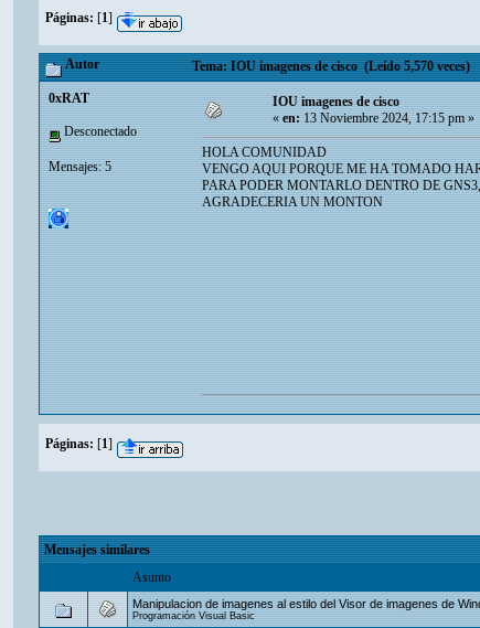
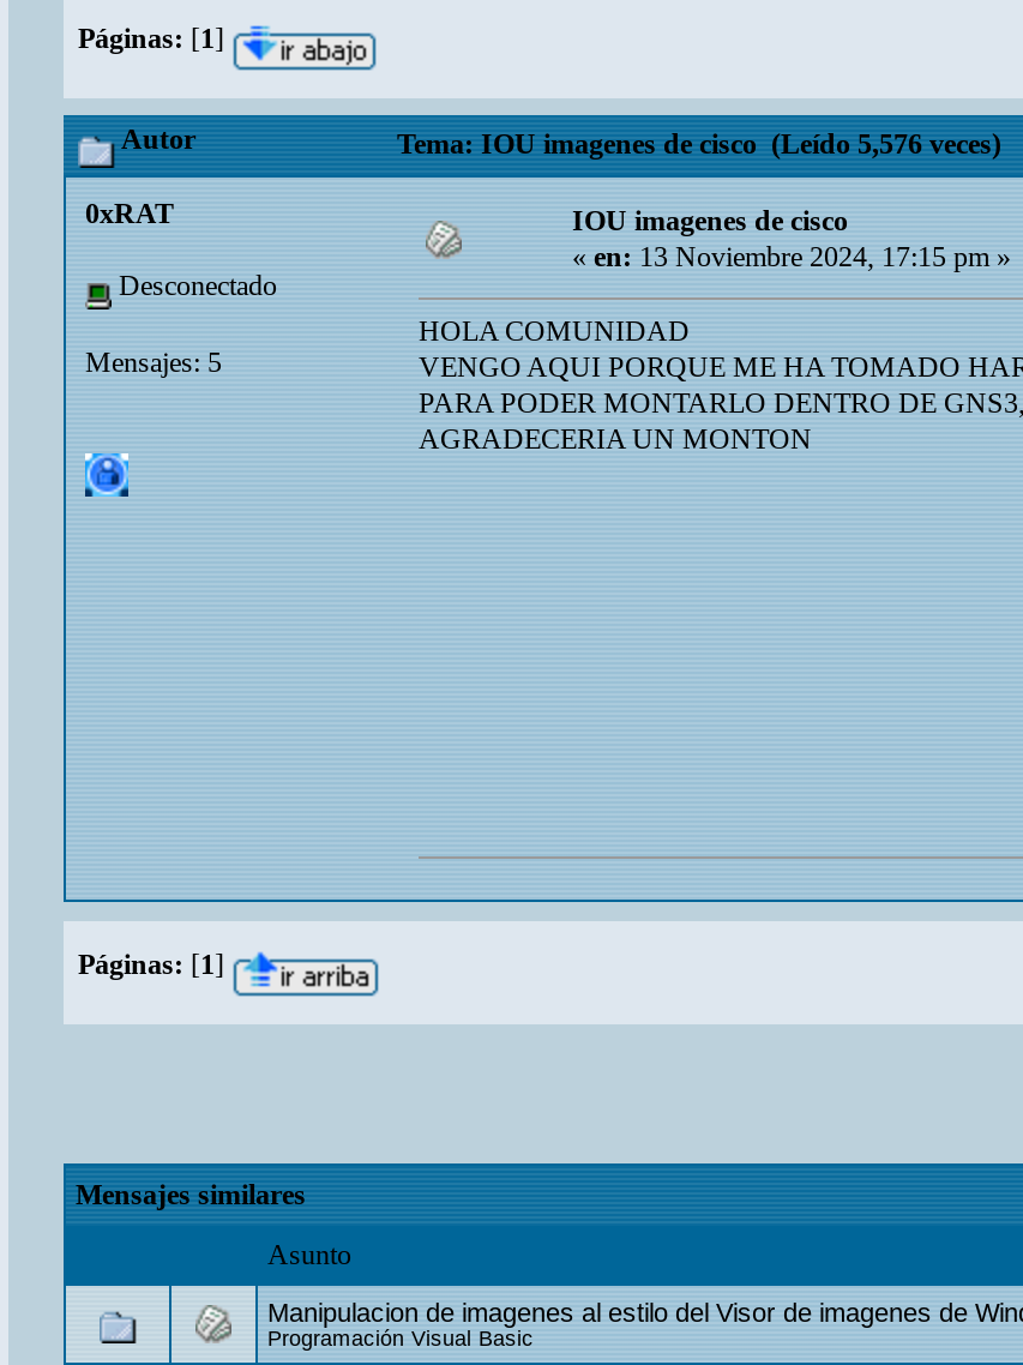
[192,59,470,74] Tema: IOU imagenes de cisco (Leído 5,570 veces) -> [397,128,1001,161] Tema: IOU imagenes de cisco (Leído 5,576 veces)

